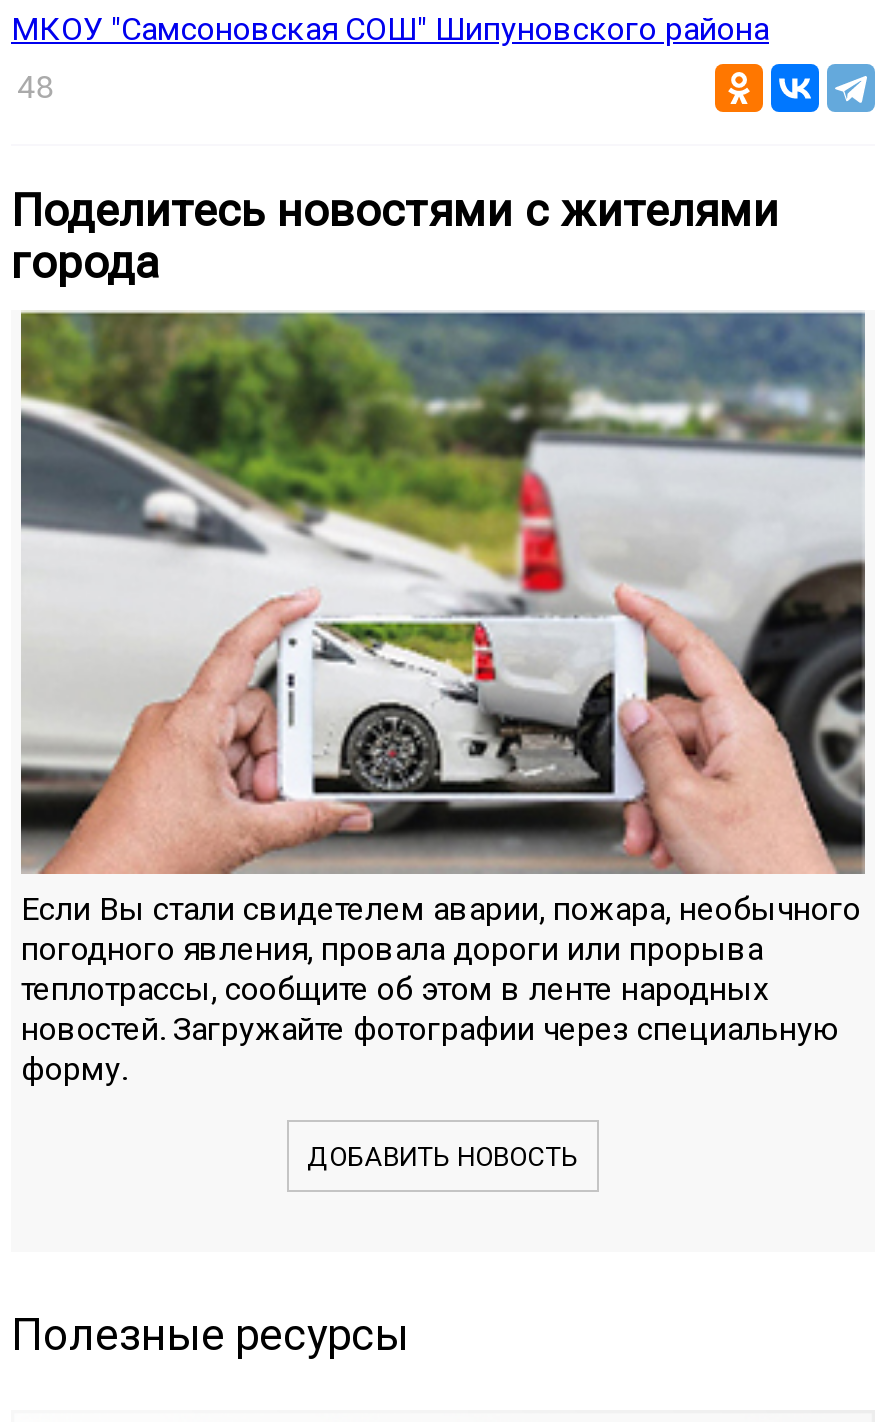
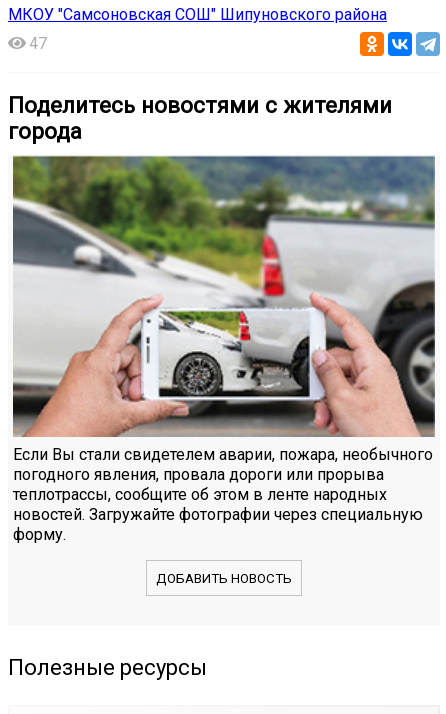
[17,68,53,106] 48 -> [29,34,47,53] 47

